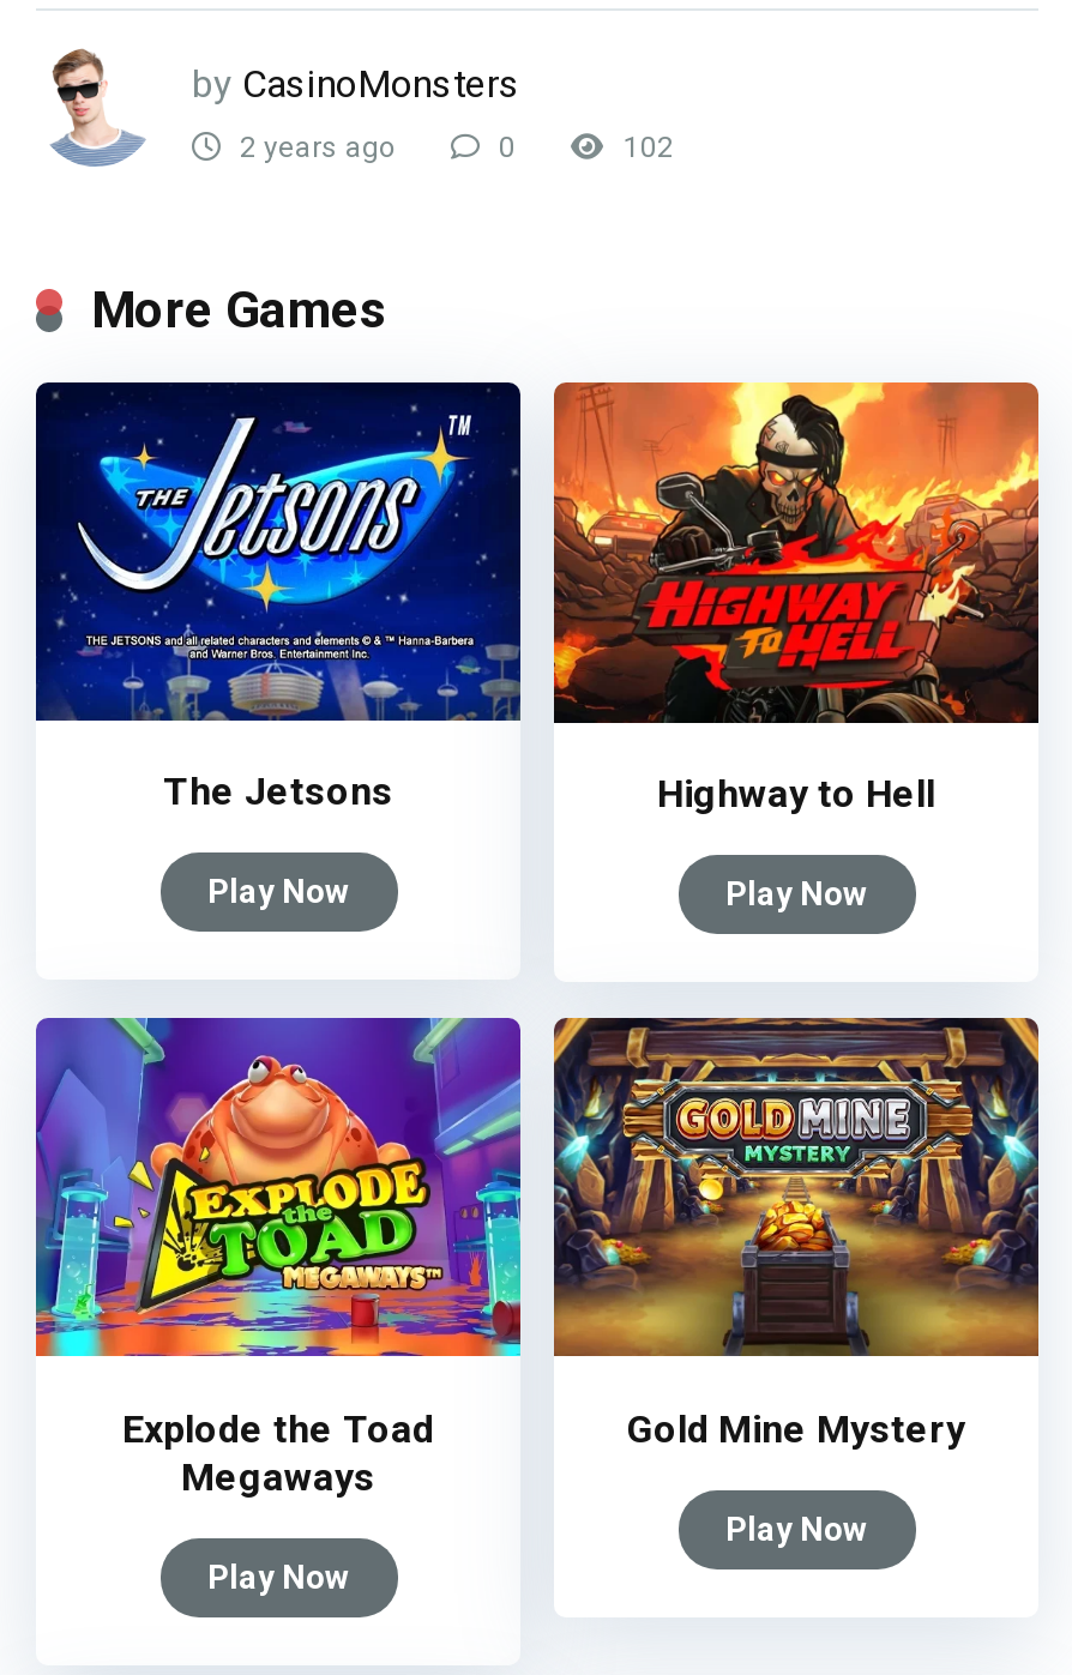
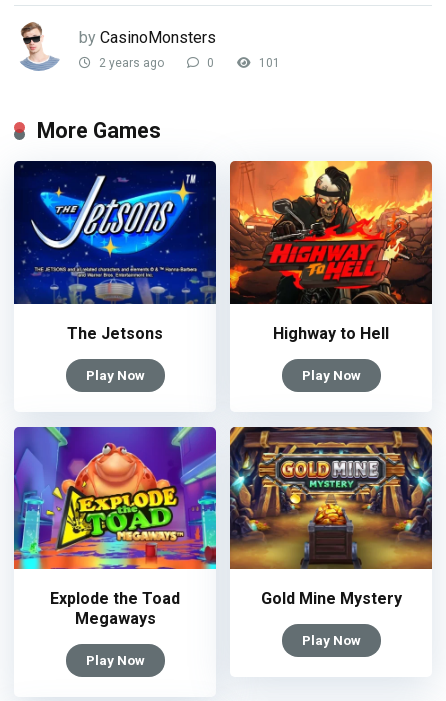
[616,131,674,164] 102 -> [256,56,280,70] 101

